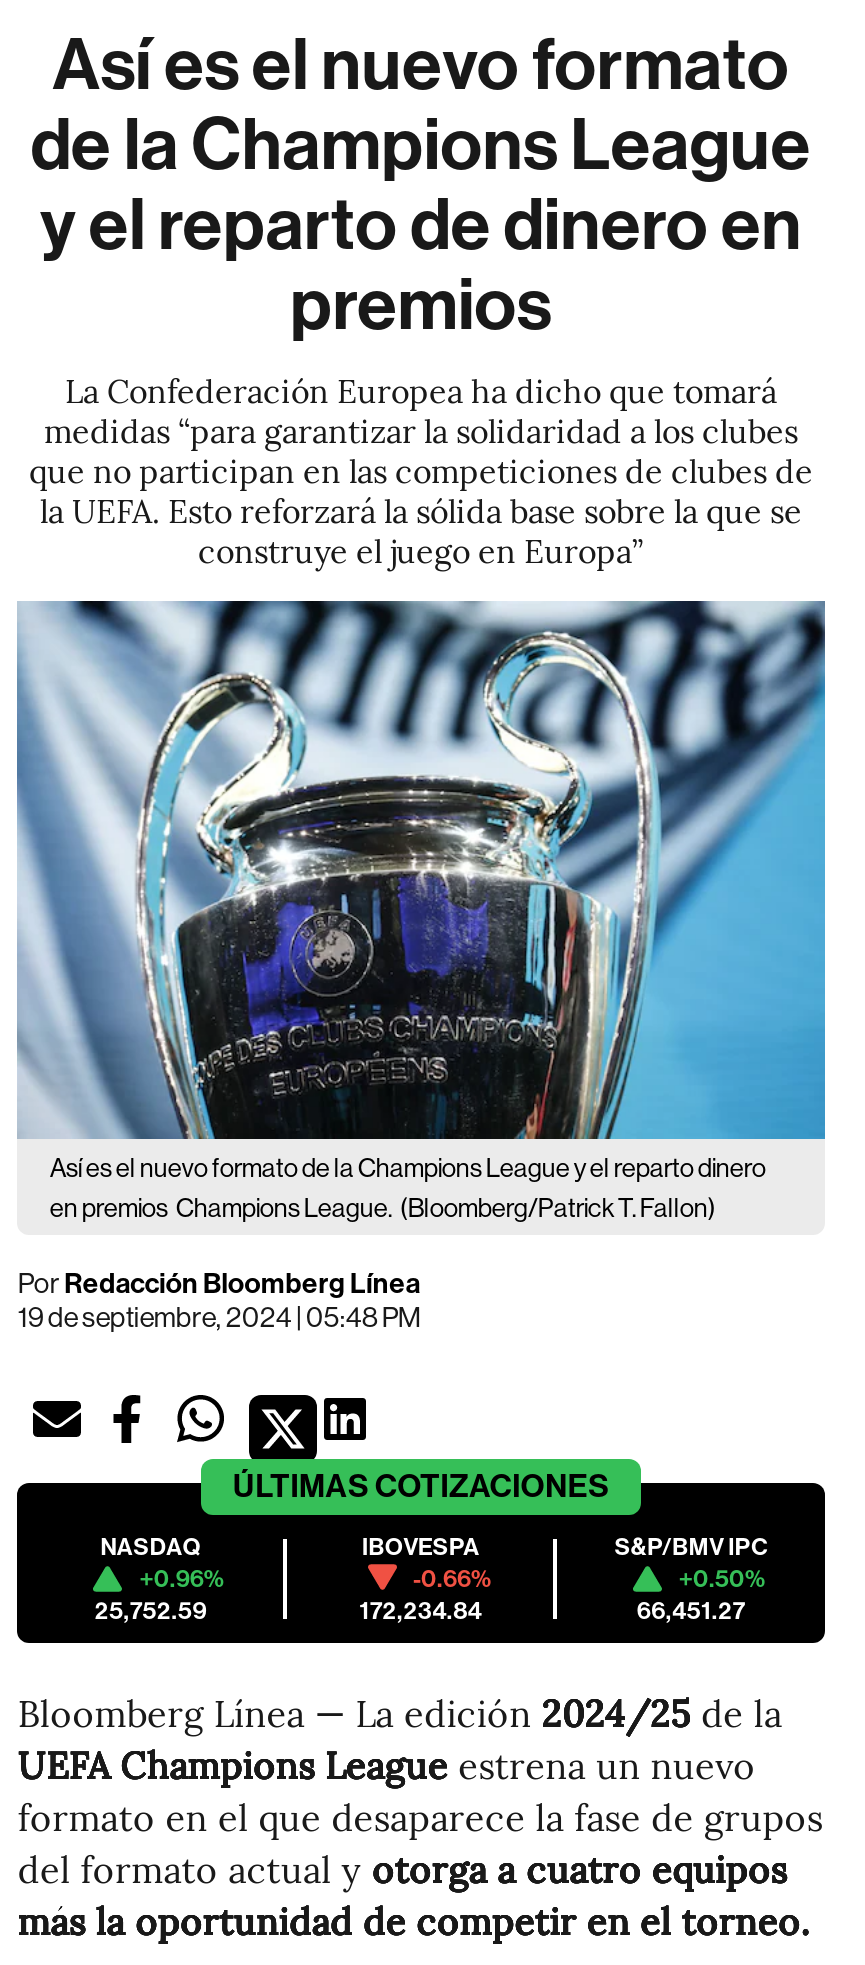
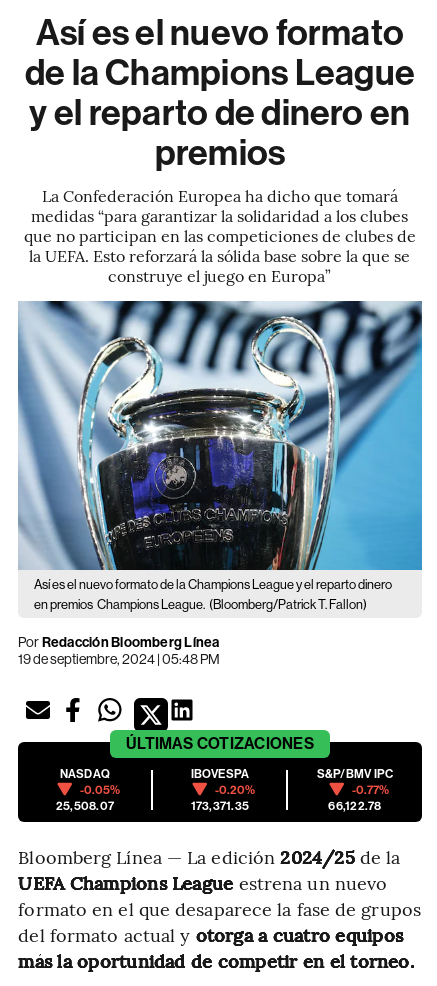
[140,1565,224,1593] +0.96% -> [80,783,120,797] -0.05%
[413,1565,491,1593] -0.66% -> [215,783,255,797] -0.20%
[679,1565,765,1593] +0.50% -> [352,783,389,797] -0.77%
[95,1597,207,1625] 25,752.59 -> [56,799,114,813] 25,508.07
[359,1597,482,1625] 172,234.84 -> [191,799,249,813] 173,371.35
[637,1597,745,1625] 66,451.27 -> [328,799,382,813] 66,122.78

